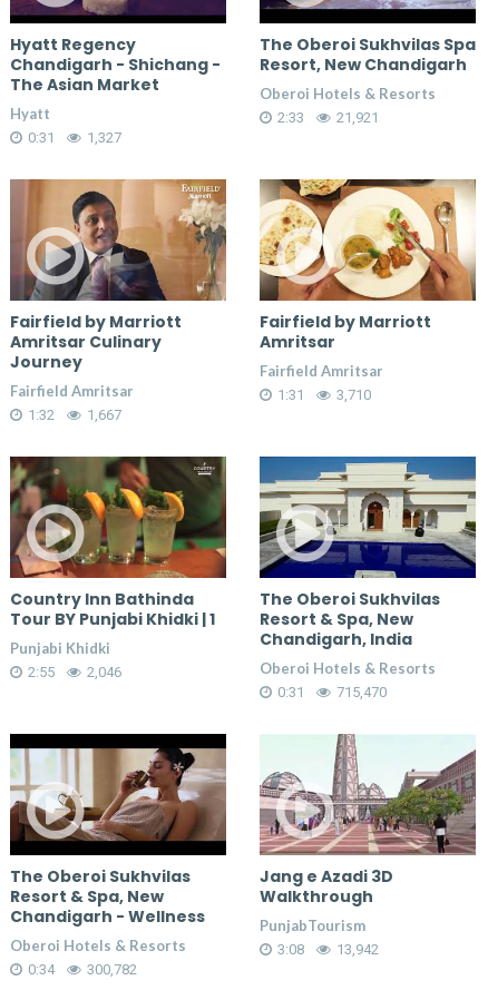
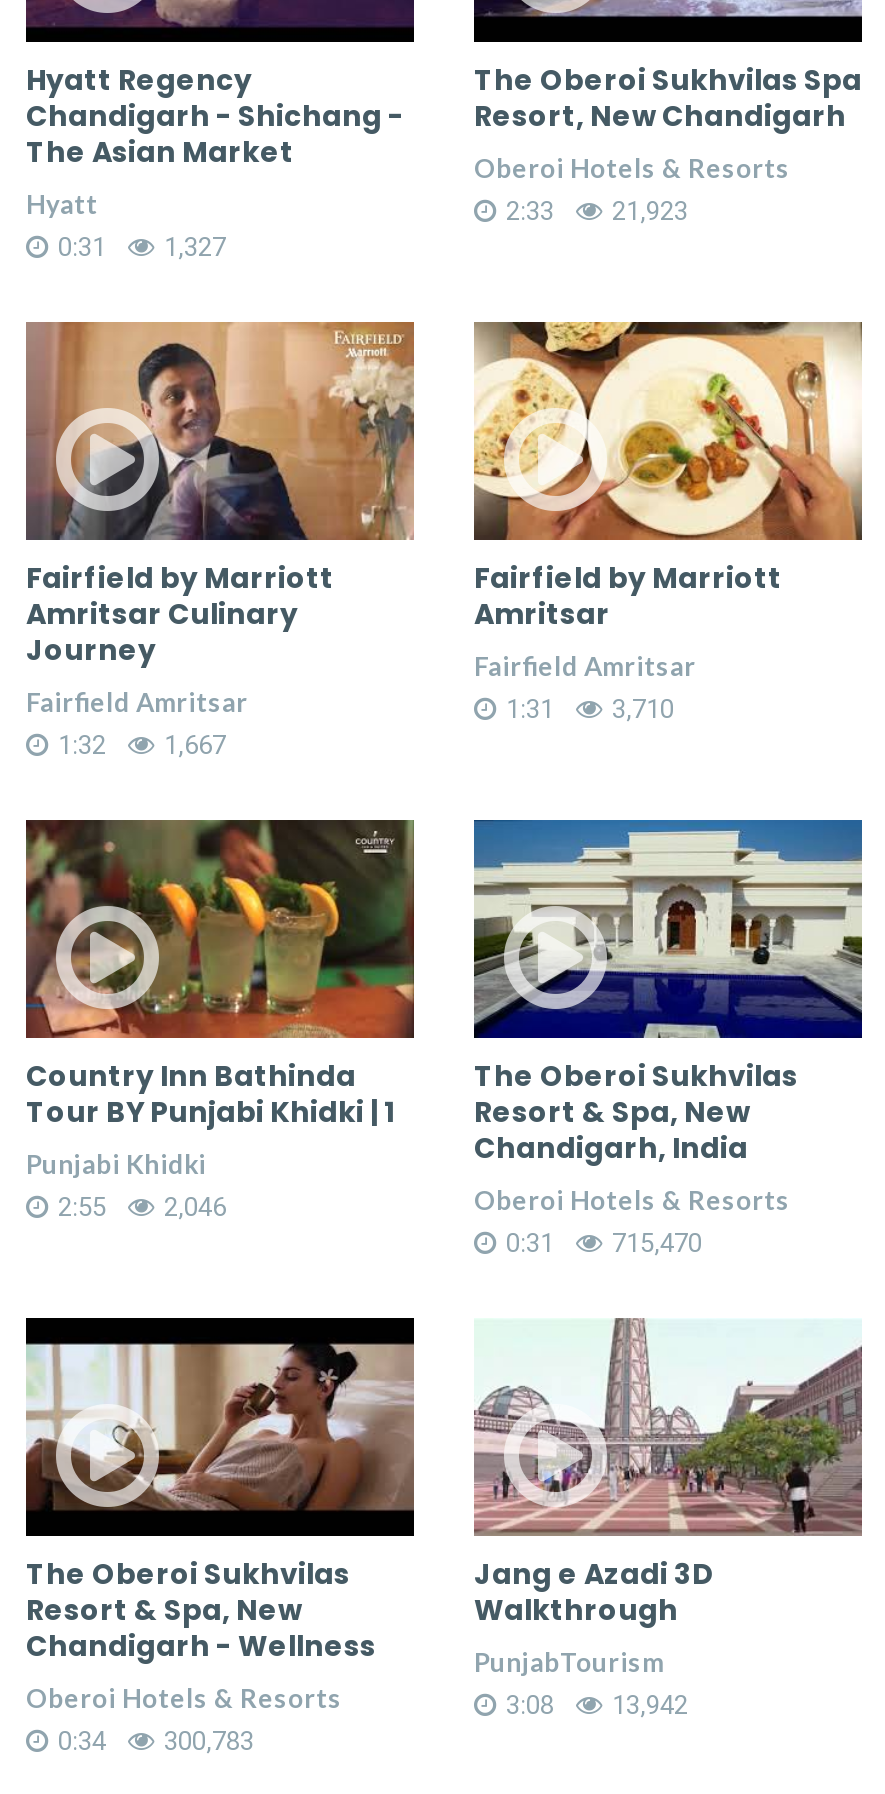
[277,109,379,126] 2:33 21,921 -> [506,196,688,226] 2:33 21,923
[28,961,137,978] 0:34 300,782 -> [58,1726,254,1756] 0:34 300,783

